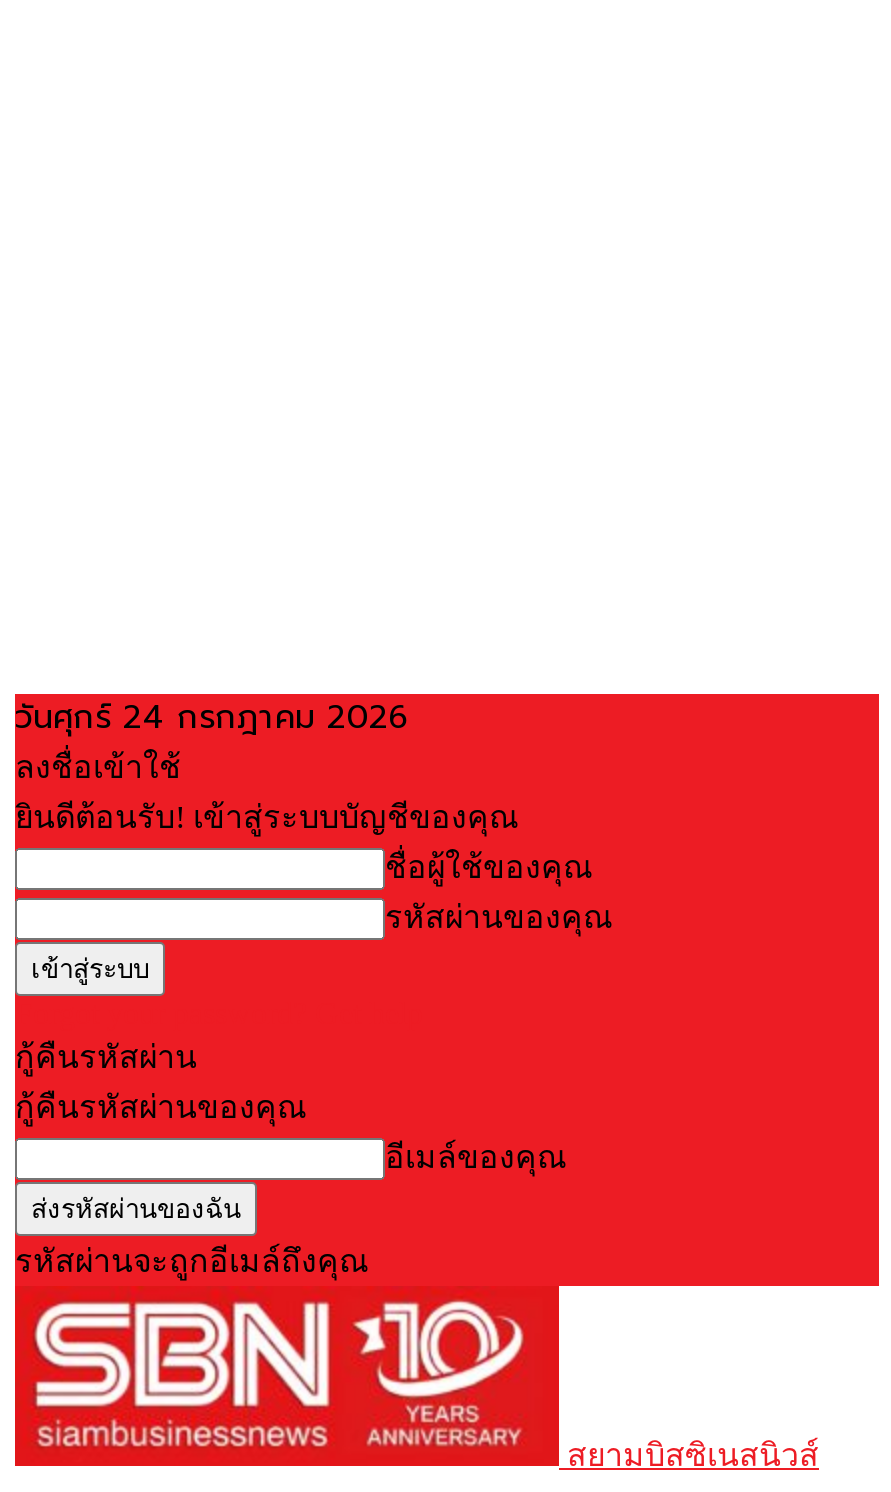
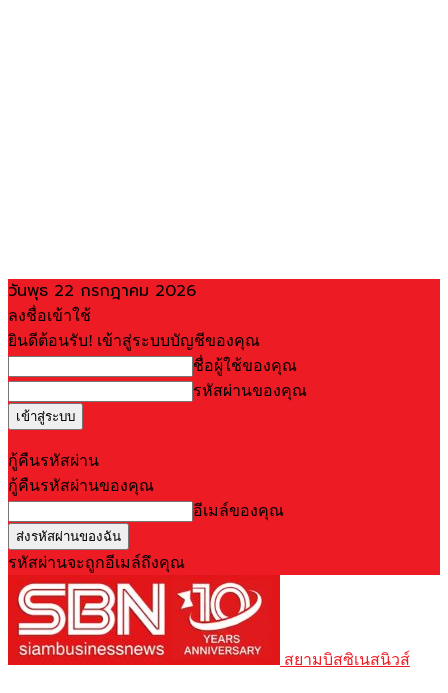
[15,694,409,742] วันศุกร์ 24 กรกฎาคม 2026 -> [8,279,196,303] วันพุธ 22 กรกฎาคม 2026

